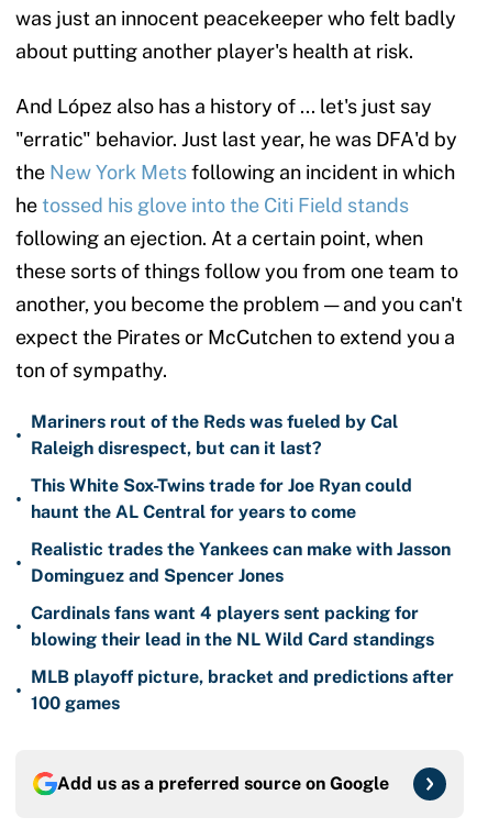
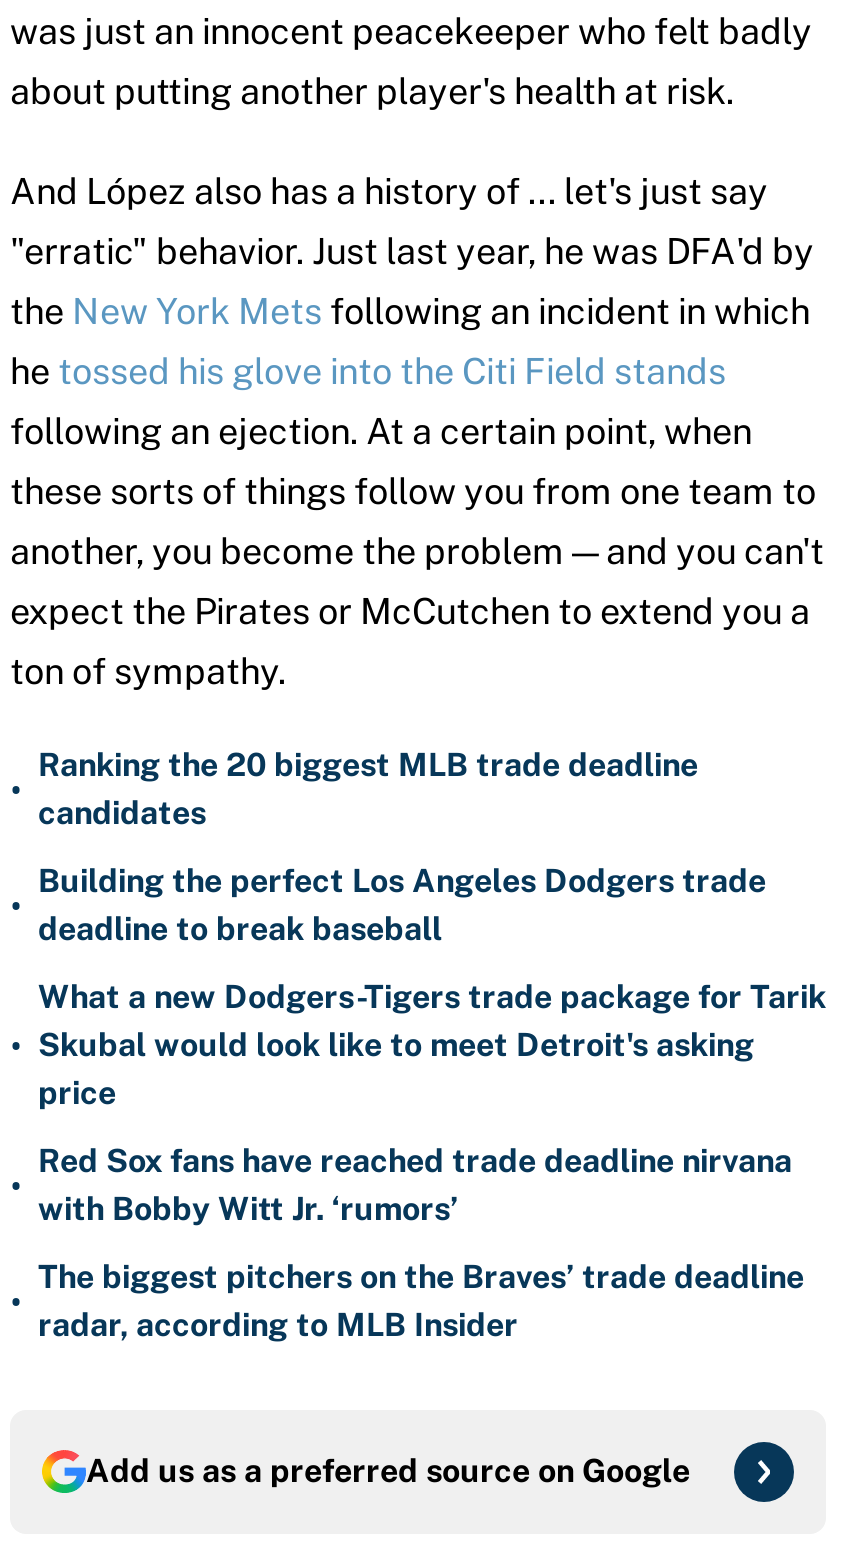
[31,411,398,459] Mariners rout of the Reds was fueled by Cal | Raleigh disrespect, but can it last? -> [38,746,698,832] Ranking the 20 biggest MLB trade deadline | candidates
[31,475,412,522] This White Sox-Twins trade for Joe Ryan could | haunt the AL Central for years to come -> [38,862,766,948] Building the perfect Los Angeles Dodgers trade | deadline to break baseball
[31,539,451,586] Realistic trades the Yankees can make with Jasson | Dominguez and Spencer Jones -> [38,978,826,1112] What a new Dodgers-Tigers trade package for Tarik | Skubal would look like to meet Detroit's asking | price
[31,603,434,650] Cardinals fans want 4 players sent packing for | blowing their lead in the NL Wild Card standings -> [38,1142,792,1228] Red Sox fans have reached trade deadline nirvana | with Bobby Witt Jr. ‘rumors’
[31,666,454,714] MLB playoff picture, bracket and predictions after | 100 games -> [38,1258,804,1344] The biggest pitchers on the Braves’ trade deadline | radar, according to MLB Insider

